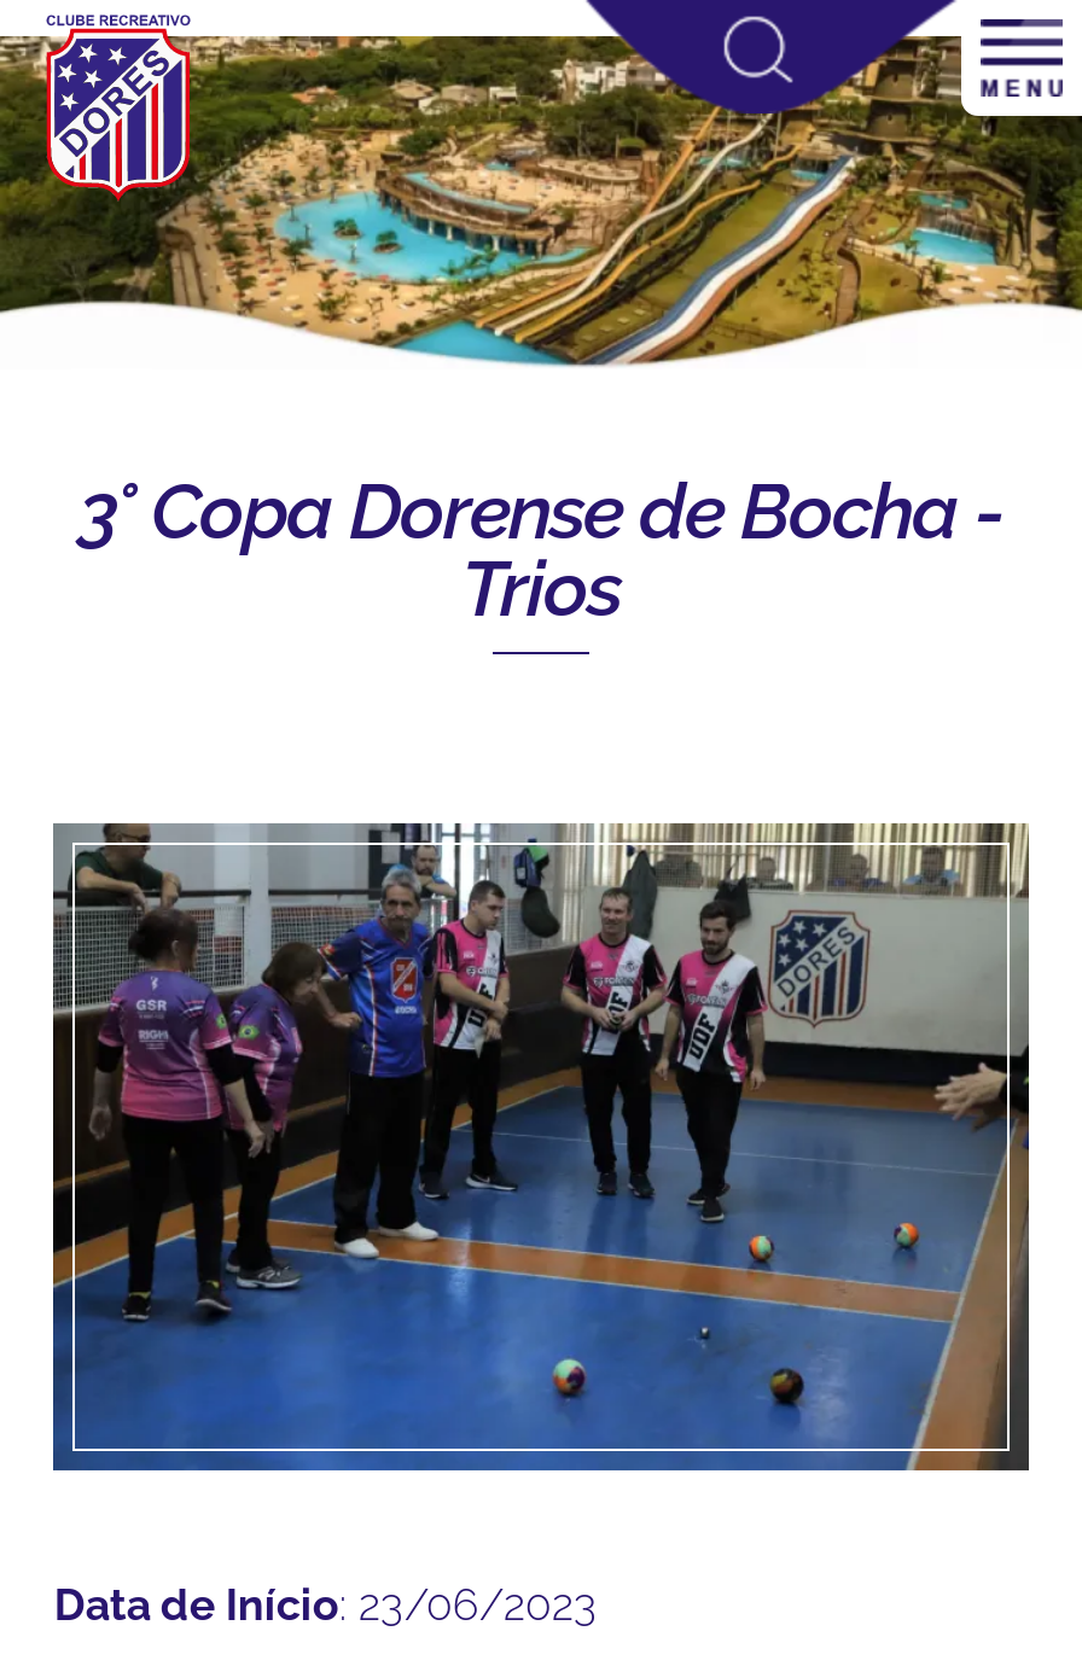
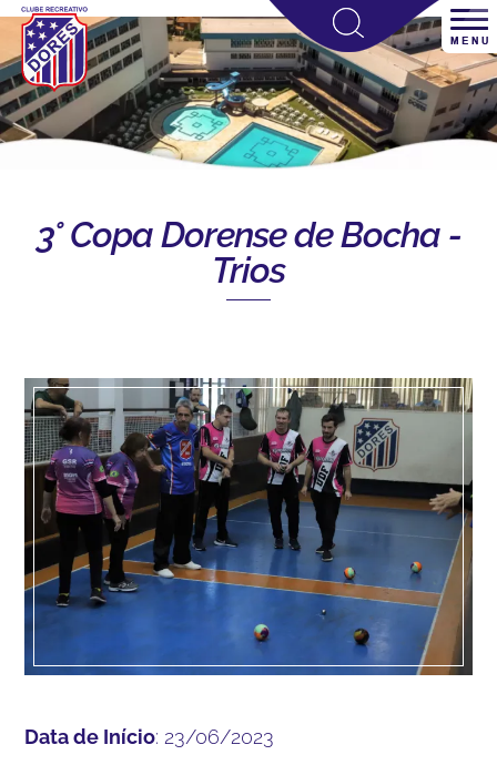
[7,34,1075,367] [image] -> [3,16,494,169] [image]

